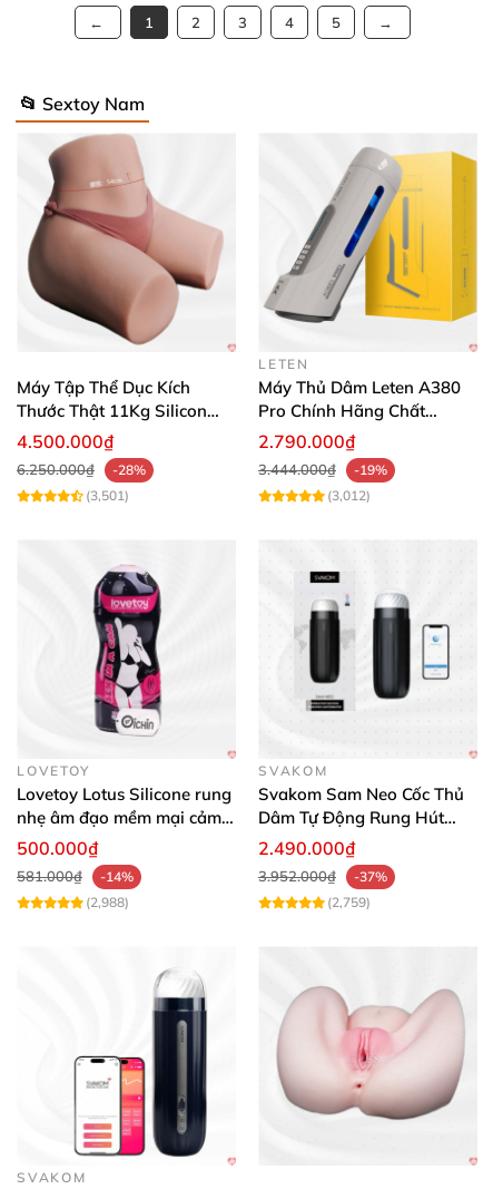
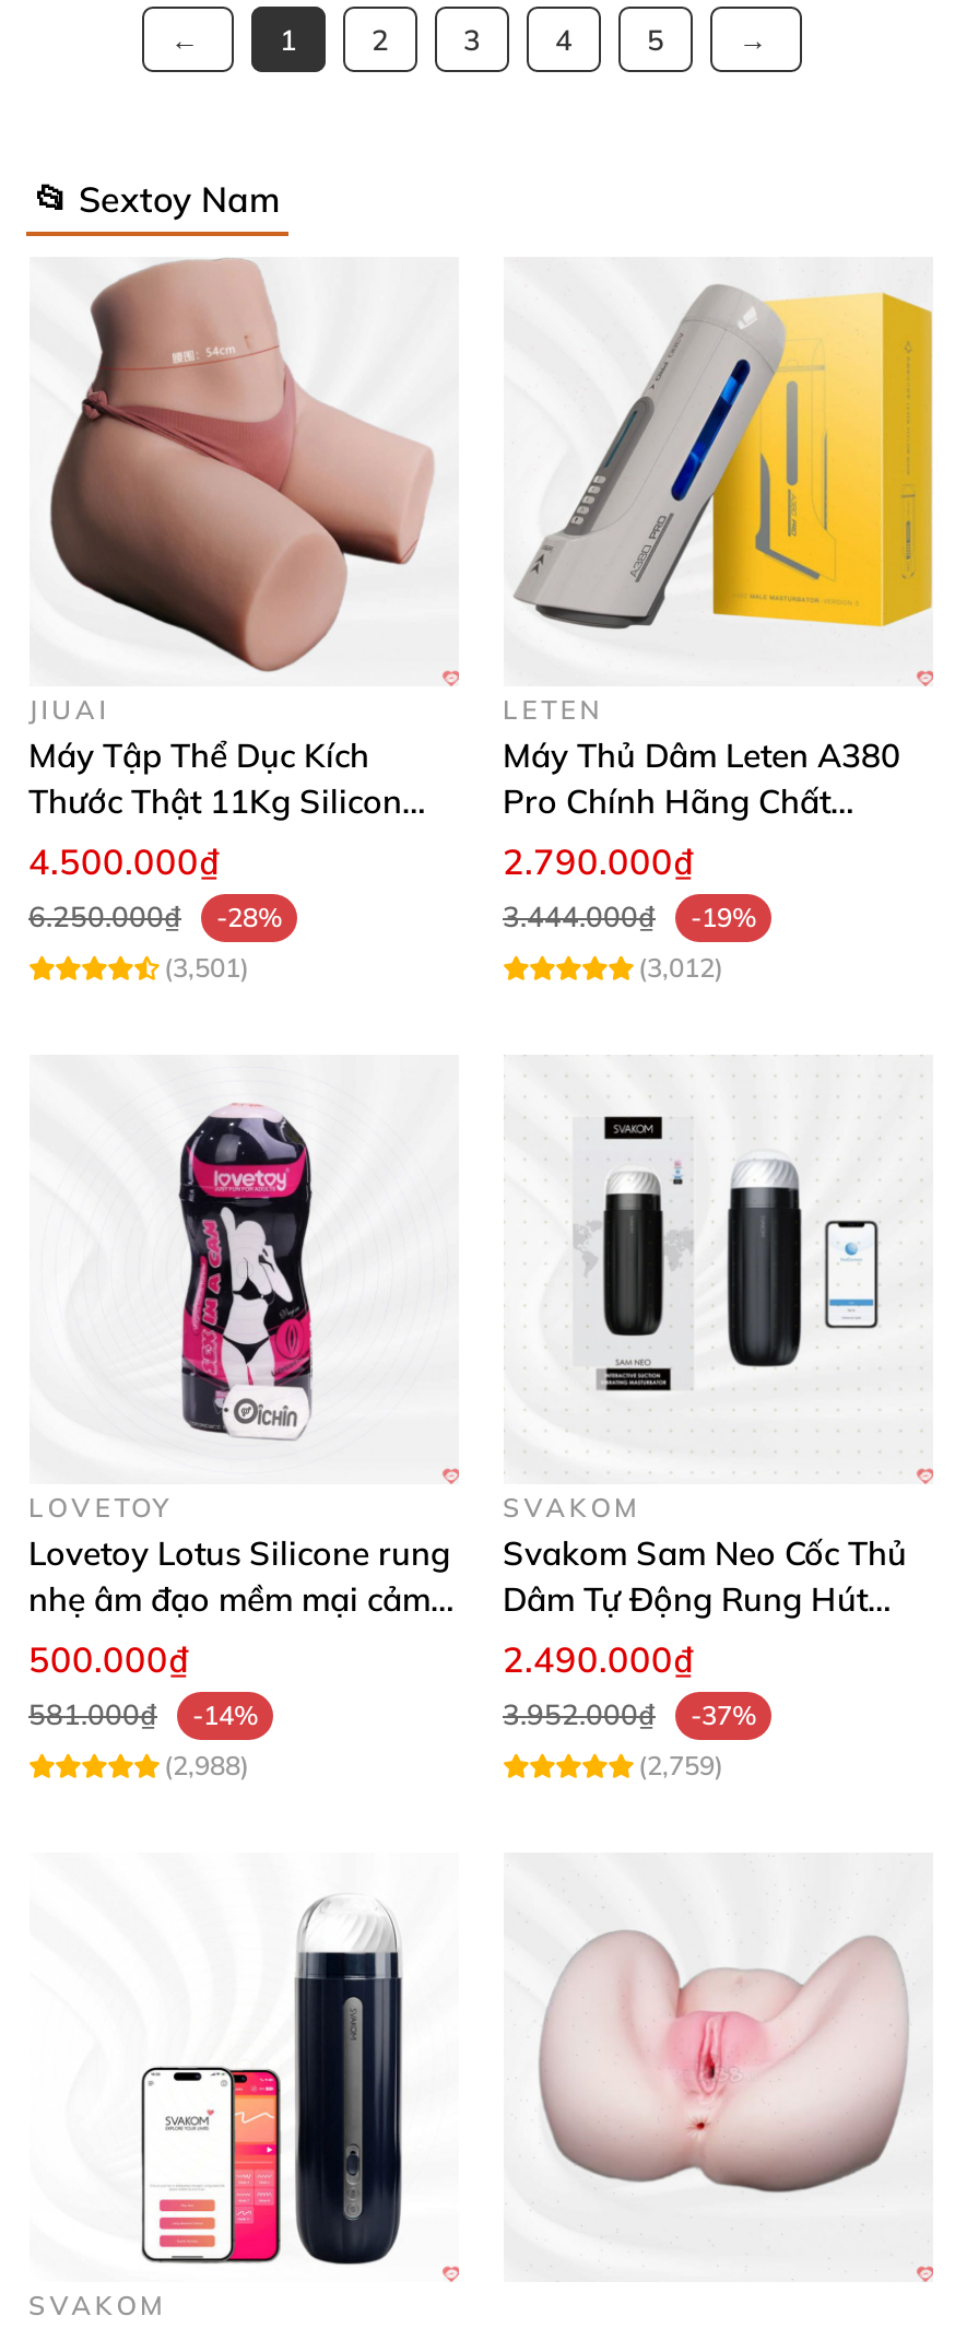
none -> [28,693,109,726] JIUAI

